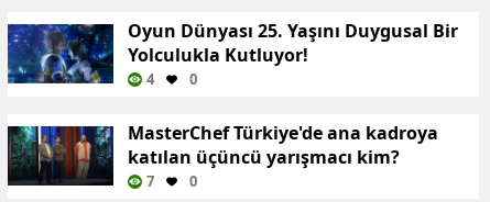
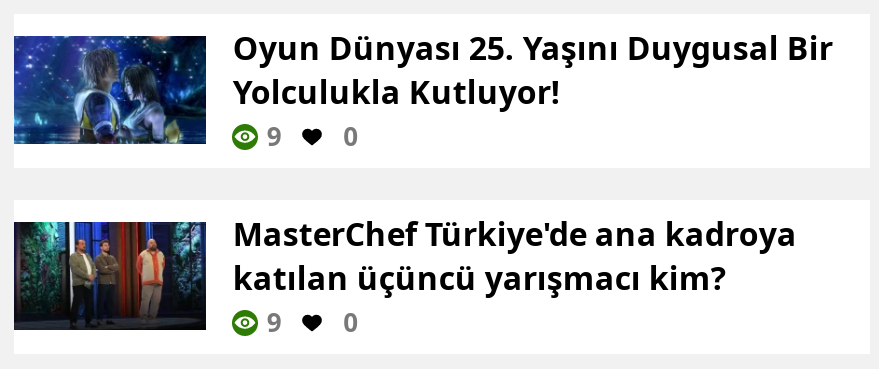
[147,69,197,88] 4 0 -> [267,117,357,153] 9 0
[147,171,197,191] 7 0 -> [267,303,357,339] 9 0

